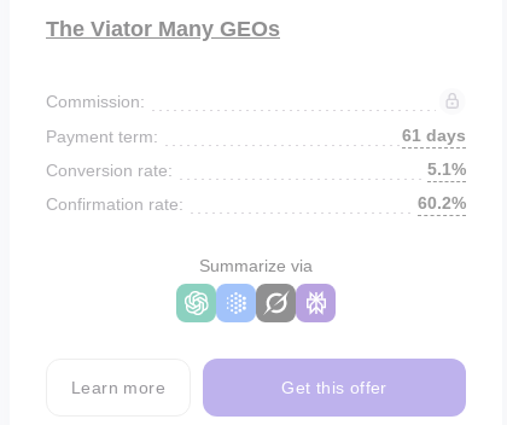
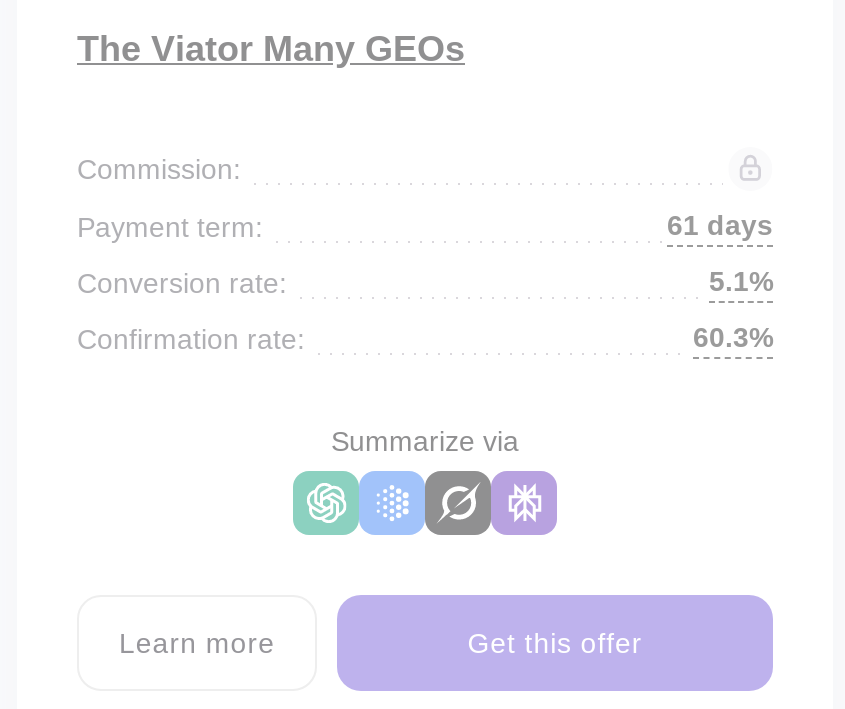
[418,193,466,212] 60.2% -> [693,321,773,353] 60.3%

